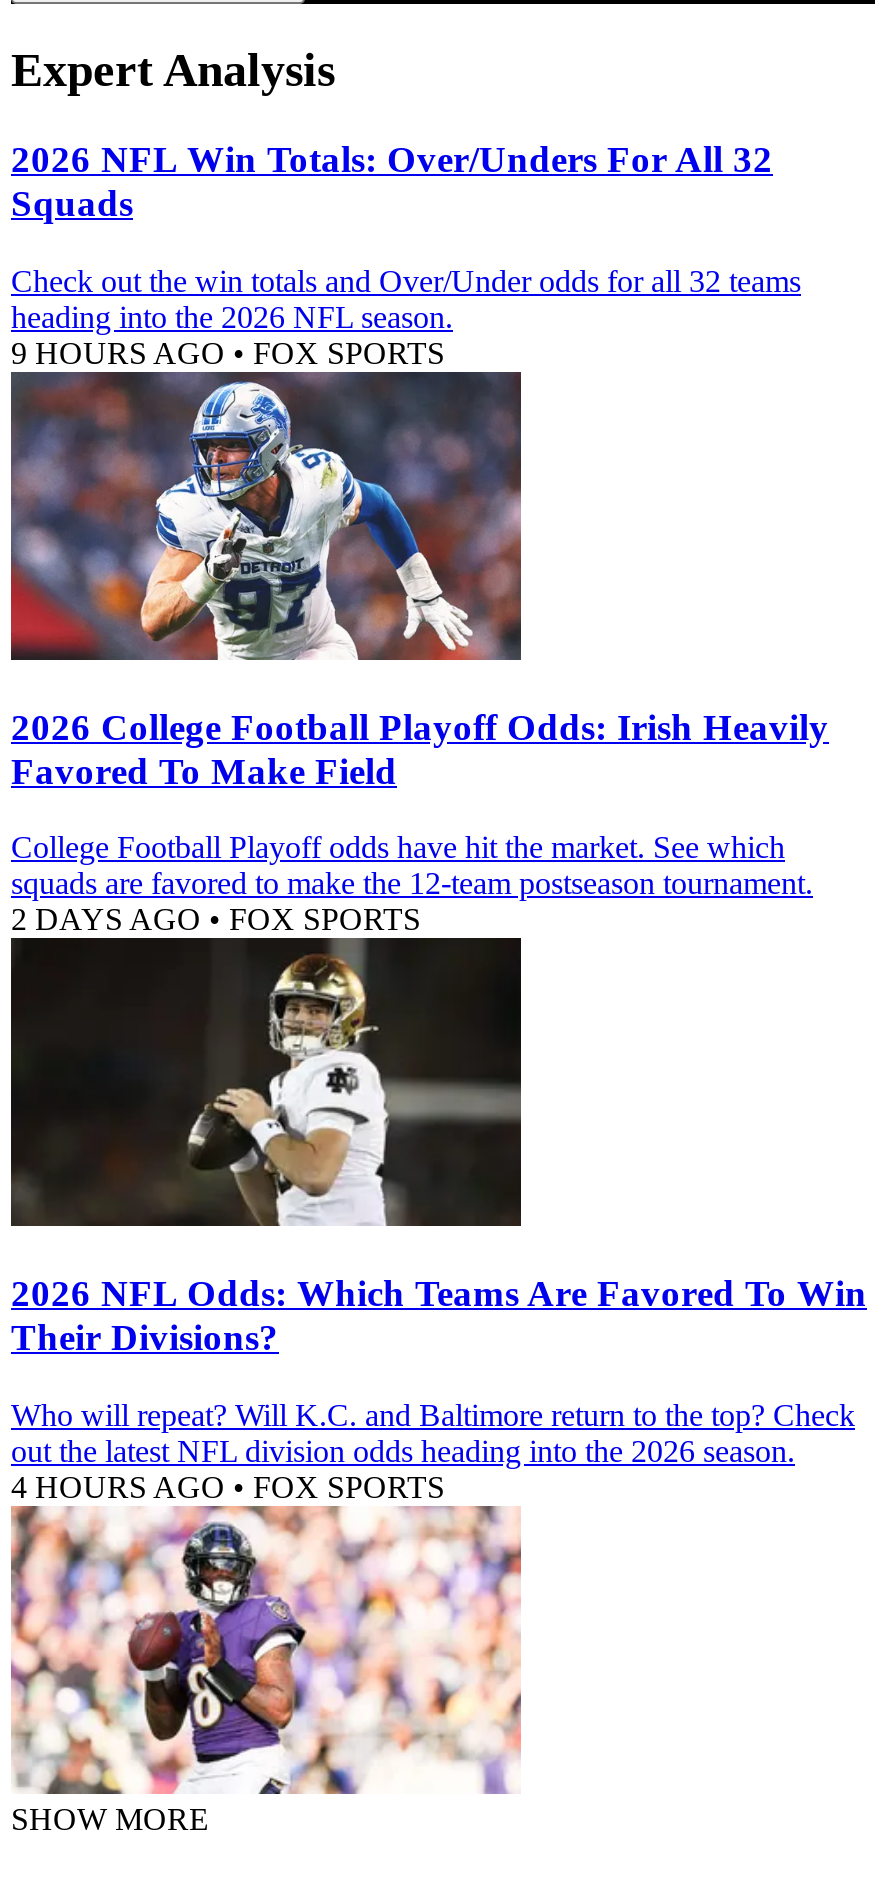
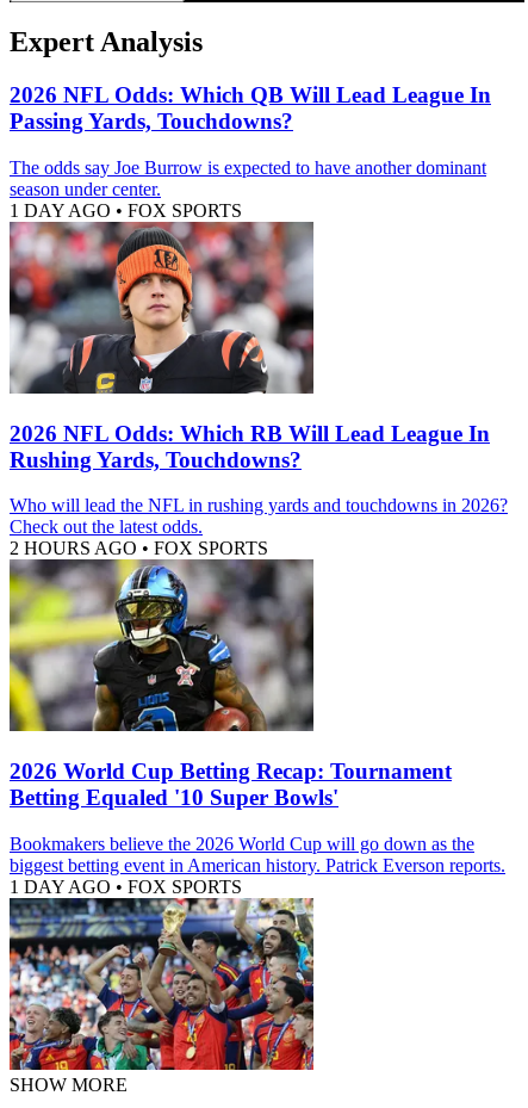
[11,138,773,224] 2026 NFL Win Totals: Over/Unders For All 32 | Squads -> [10,83,491,134] 2026 NFL Odds: Which QB Will Lead League In | Passing Yards, Touchdowns?
[11,264,801,370] Check out the win totals and Over/Under odds for all 32 teams | heading into the 2026 NFL season. | 9 HOURS AGO • FOX SPORTS -> [10,157,486,221] The odds say Joe Burrow is expected to have another dominant | season under center. | 1 DAY AGO • FOX SPORTS
[9,374,829,791] [image] | 2026 College Football Playoff Odds: Irish Heavily | Favored To Make Field -> [8,222,490,472] [image] | 2026 NFL Odds: Which RB Will Lead League In | Rushing Yards, Touchdowns?
[11,831,813,937] College Football Playoff odds have hit the market. See which | squads are favored to make the 12-team postseason tournament. | 2 DAYS AGO • FOX SPORTS -> [10,495,508,559] Who will lead the NFL in rushing yards and touchdowns in 2026? | Check out the latest odds. | 2 HOURS AGO • FOX SPORTS
[9,938,867,1358] [image] | 2026 NFL Odds: Which Teams Are Favored To Win | Their Divisions? -> [8,558,452,810] [image] | 2026 World Cup Betting Recap: Tournament | Betting Equaled '10 Super Bowls'
[11,1398,855,1504] Who will repeat? Will K.C. and Baltimore return to the top? Check | out the latest NFL division odds heading into the 2026 season. | 4 HOURS AGO • FOX SPORTS -> [10,833,505,897] Bookmakers believe the 2026 World Cup will go down as the | biggest betting event in American history. Patrick Everson reports. | 1 DAY AGO • FOX SPORTS
[11,1506,521,1796] [image] -> [8,897,315,1071] [image]

